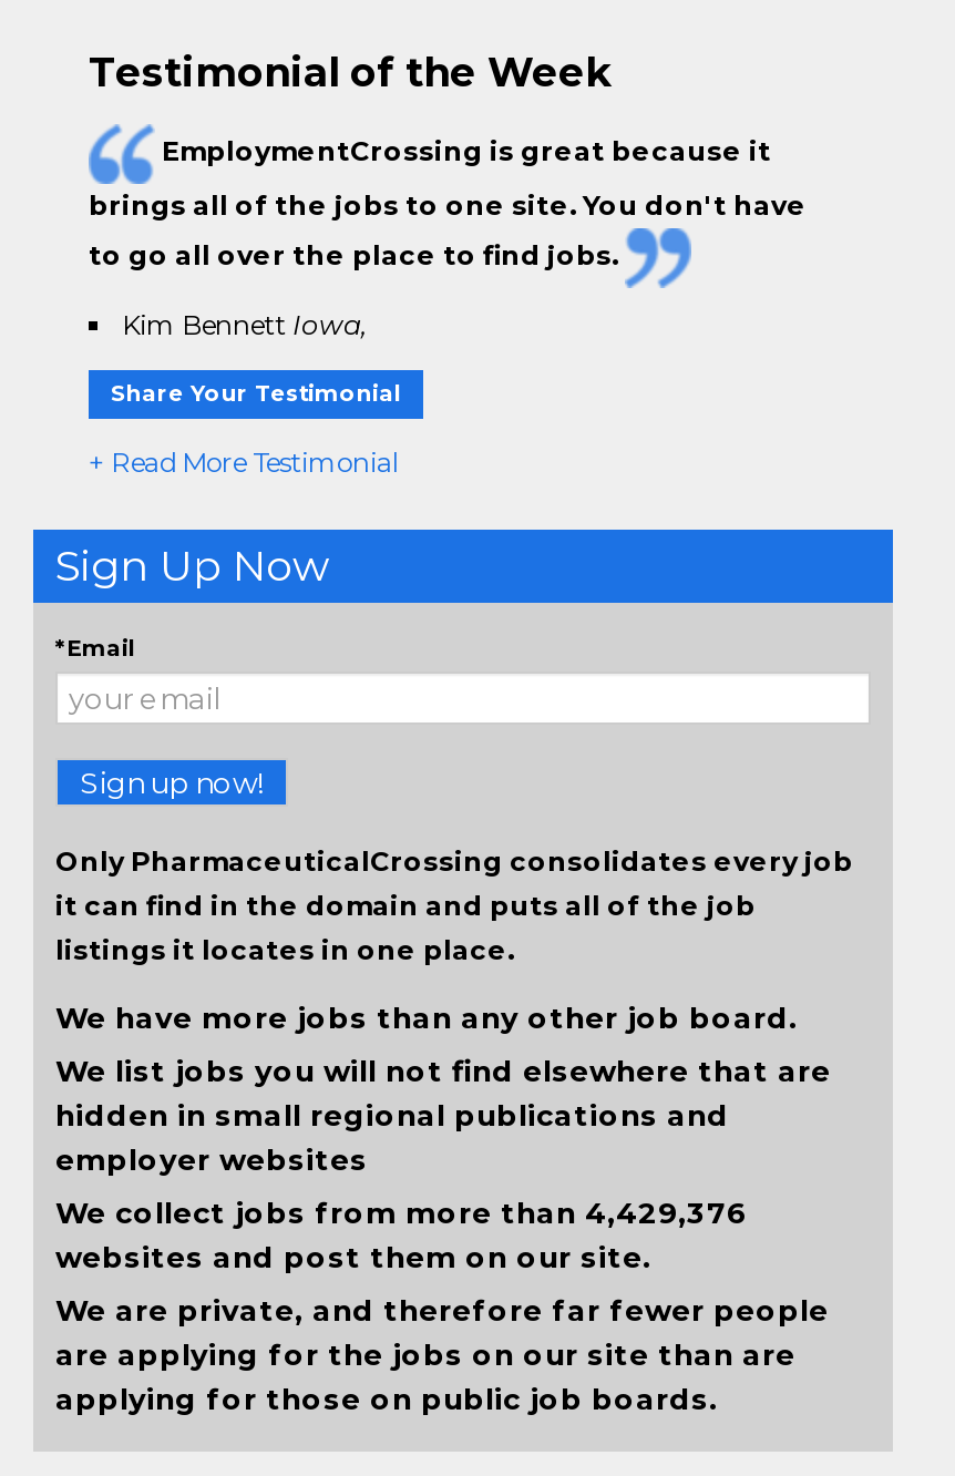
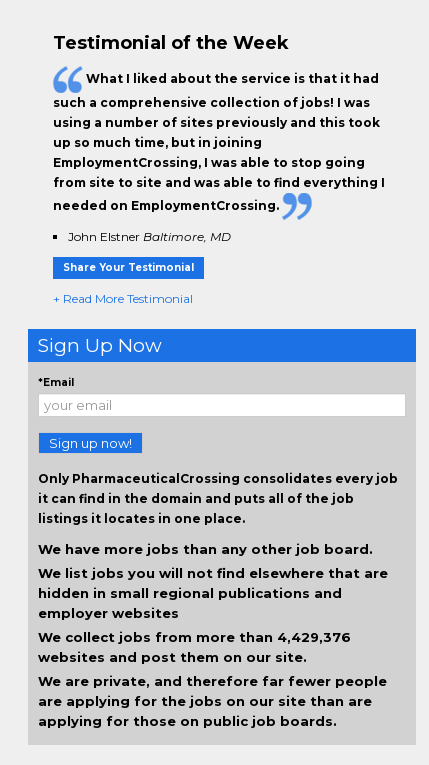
[162,135,771,168] EmploymentCrossing is great because it -> [86,71,379,86] What I liked about the service is that it had
[89,188,807,222] brings all of the jobs to one site. You don't have -> [53,95,385,190] such a comprehensive collection of jobs! I was | using a number of sites previously and this took | up so much time, but in joining | EmploymentCrossing, I was able to stop going | from site to site and was able to find everything I
[89,239,625,272] to go all over the place to find jobs. -> [53,198,282,213] needed on EmploymentCrossing.
[122,308,368,341] Kim Bennett Iowa, -> [68,229,231,244] John Elstner Baltimore, MD

